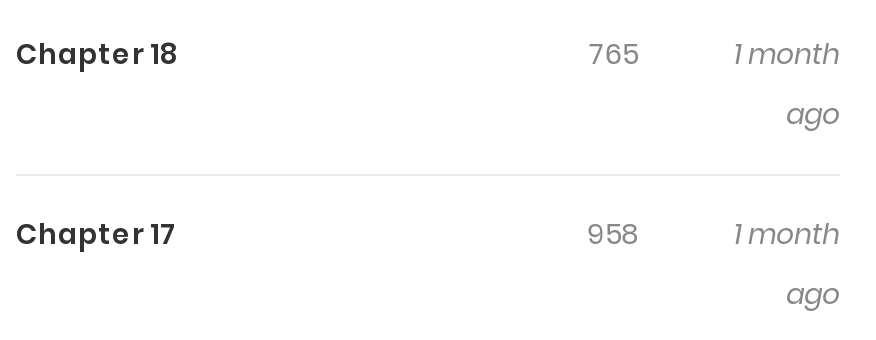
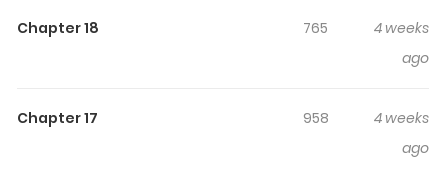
[734,33,840,73] 1 month -> [374,18,429,38] 4 weeks
[734,213,840,253] 1 month -> [374,108,429,128] 4 weeks

